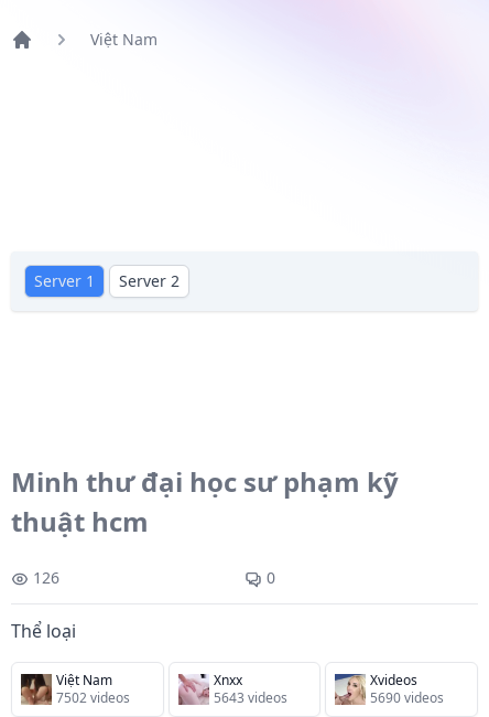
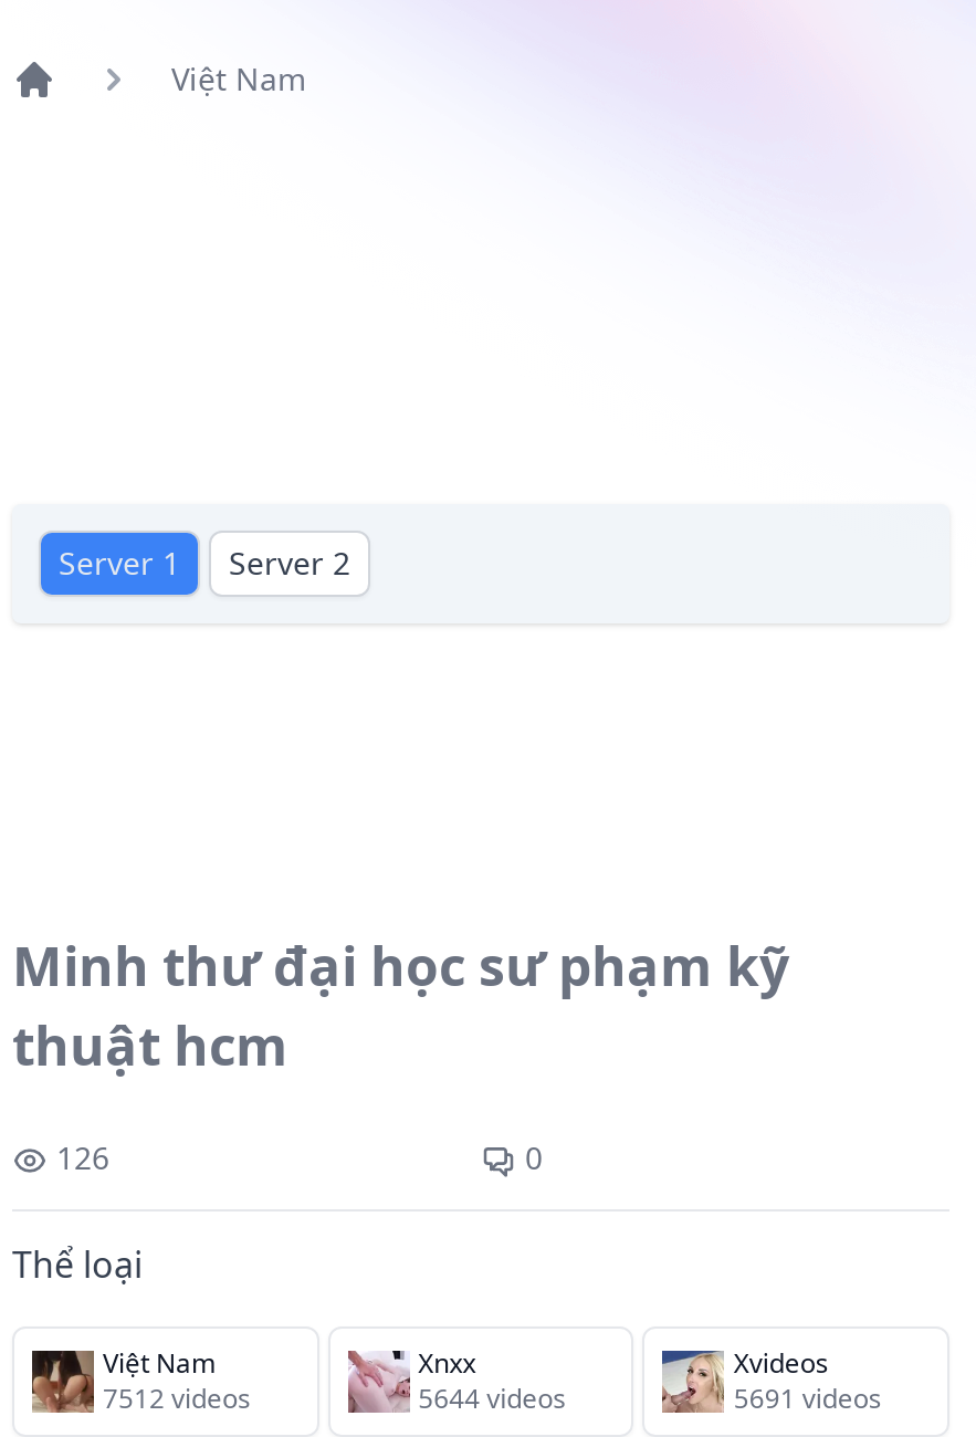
[56,688,130,707] 7502 videos -> [103,1380,251,1417] 7512 videos
[213,688,287,707] 5643 videos -> [418,1380,566,1417] 5644 videos
[370,688,444,707] 5690 videos -> [733,1380,882,1417] 5691 videos

